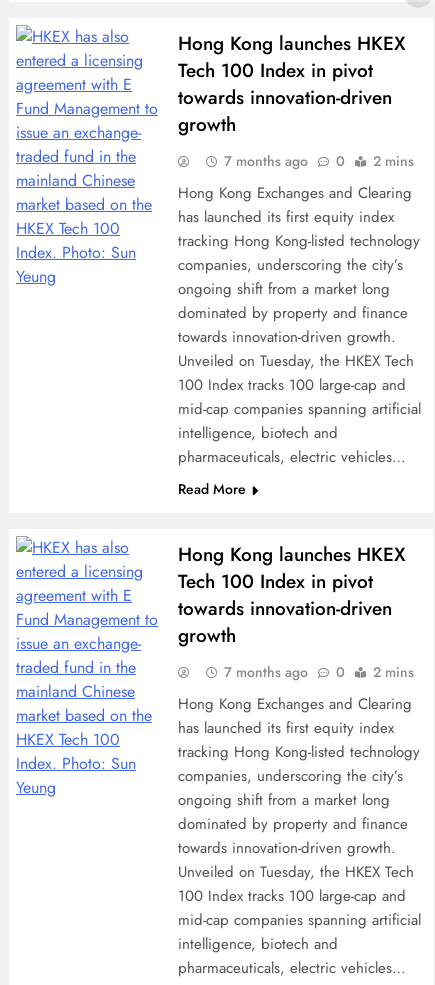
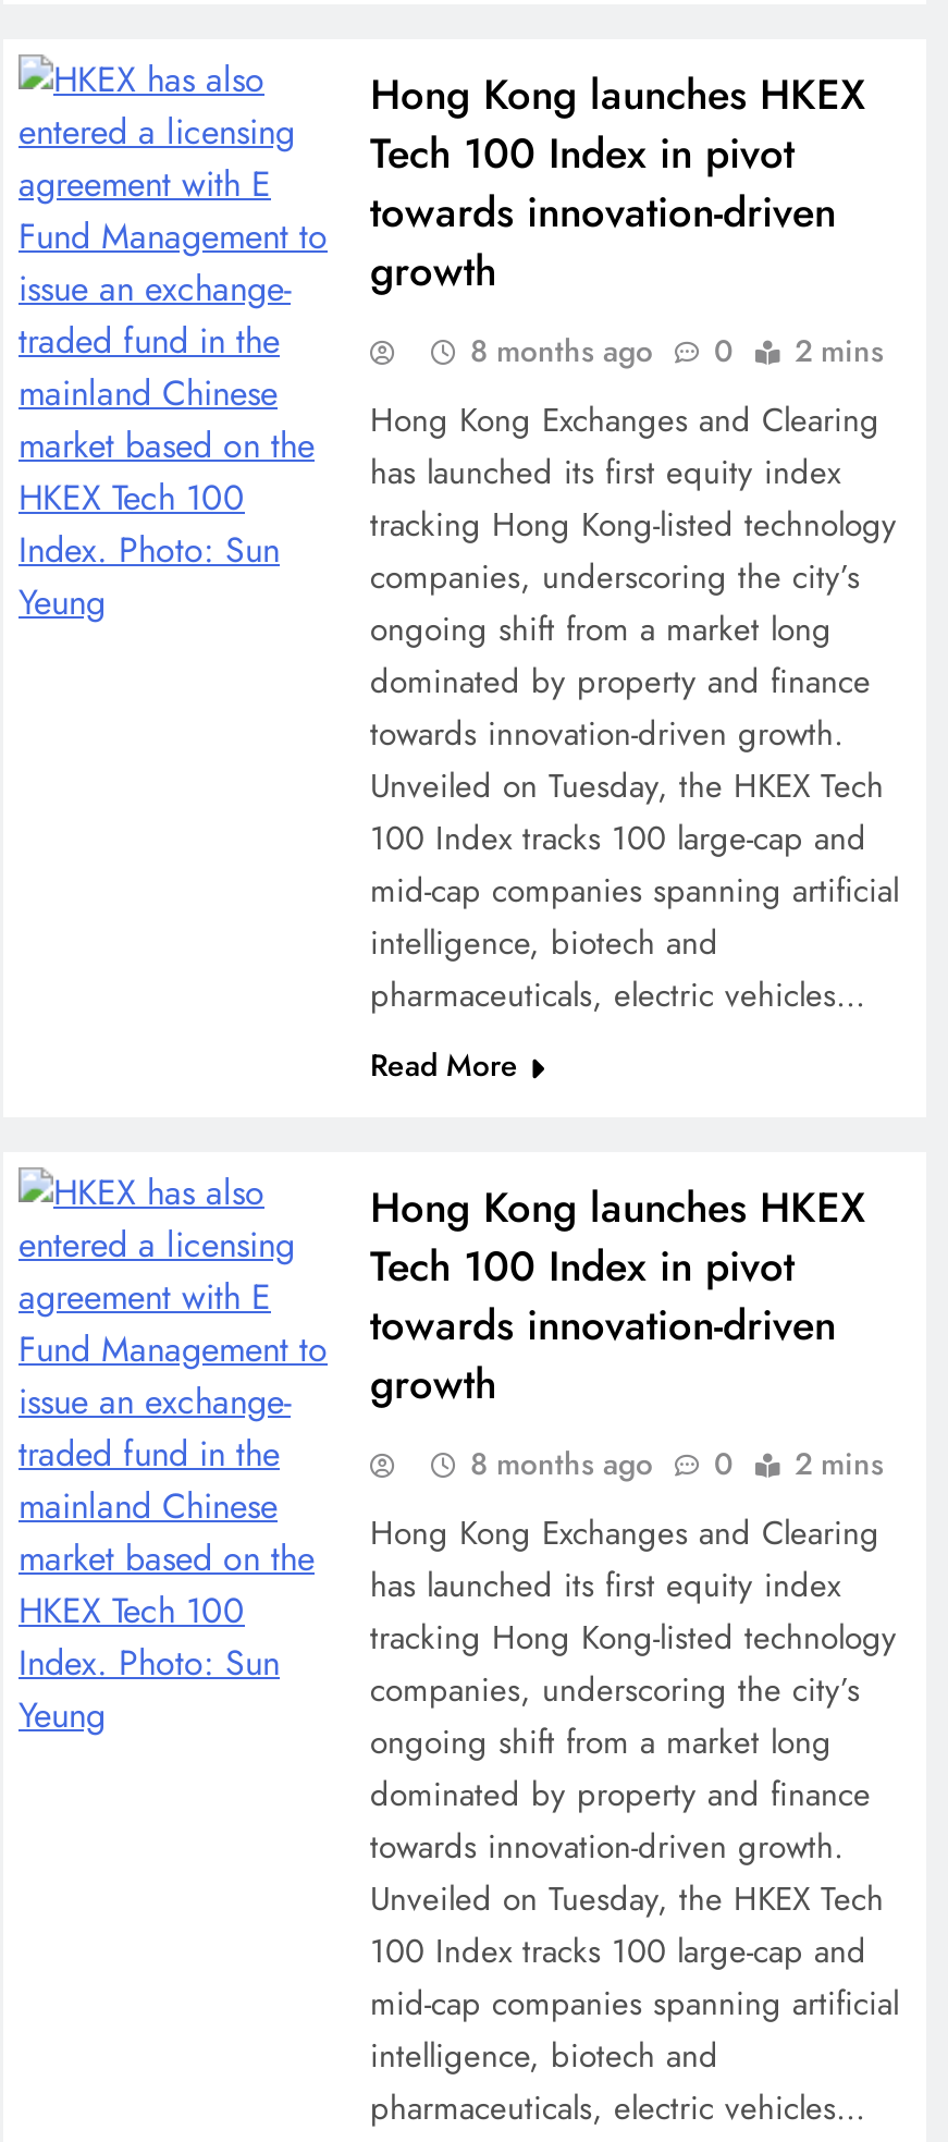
[223,151,413,171] 7 months ago 0 2 mins -> [470,329,884,372] 8 months ago 0 2 mins
[223,662,413,682] 7 months ago 0 2 mins -> [470,1442,884,1485] 8 months ago 0 2 mins

